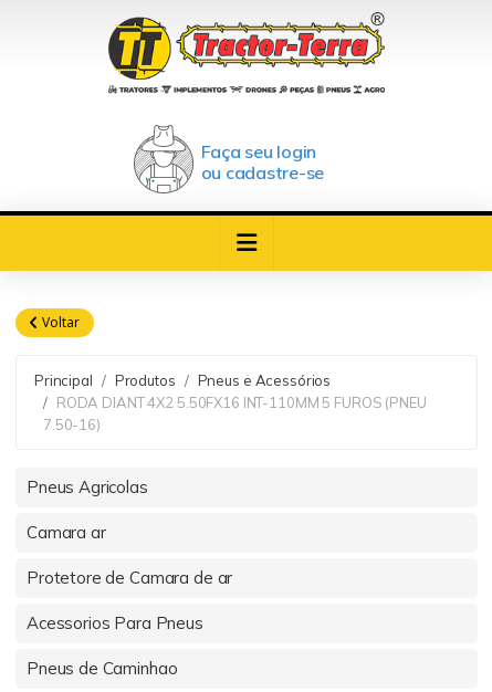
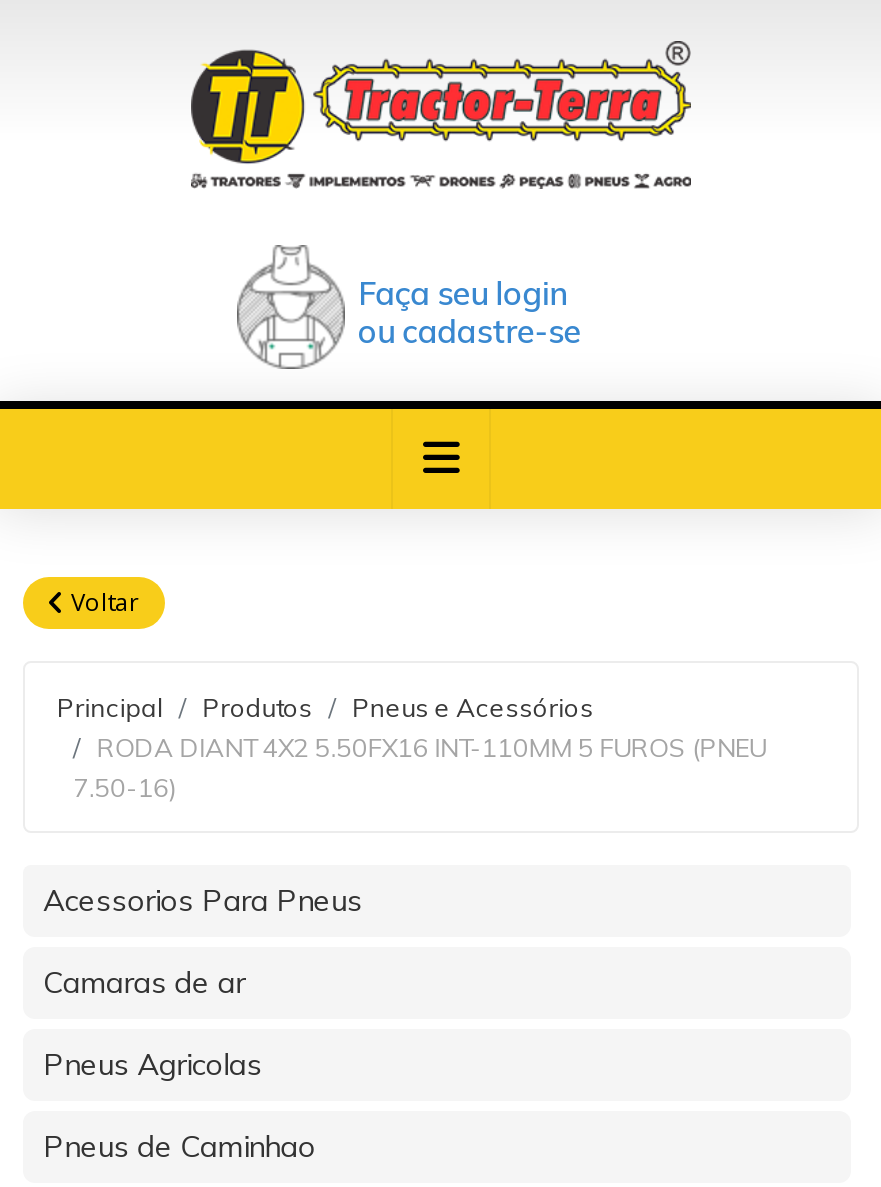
none -> [43,963,245,1001] Camaras de ar
moved [27,476,148,497] -> [43,1045,263,1083]: Pneus Agricolas
[27,522,232,588] Camara ar | Protetore de Camara de ar -> none
moved [27,612,203,633] -> [43,881,363,919]: Acessorios Para Pneus

